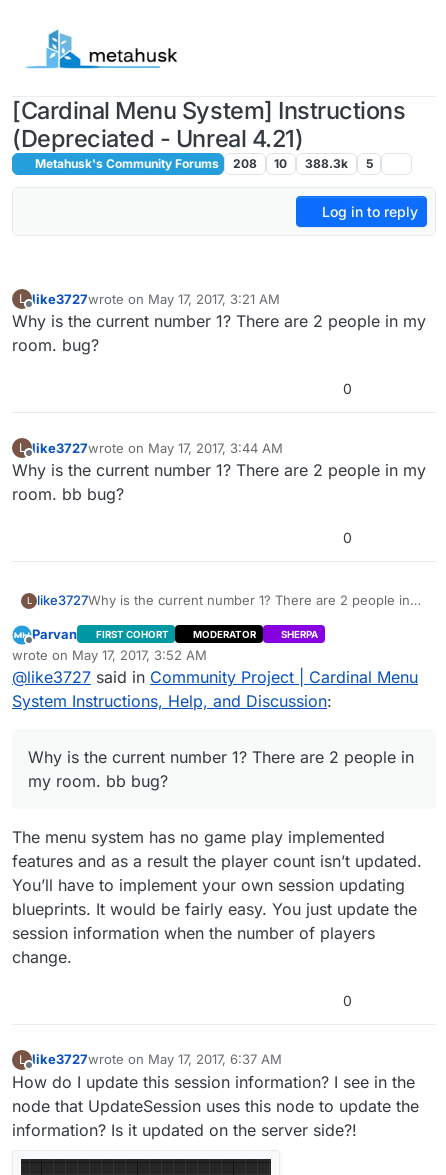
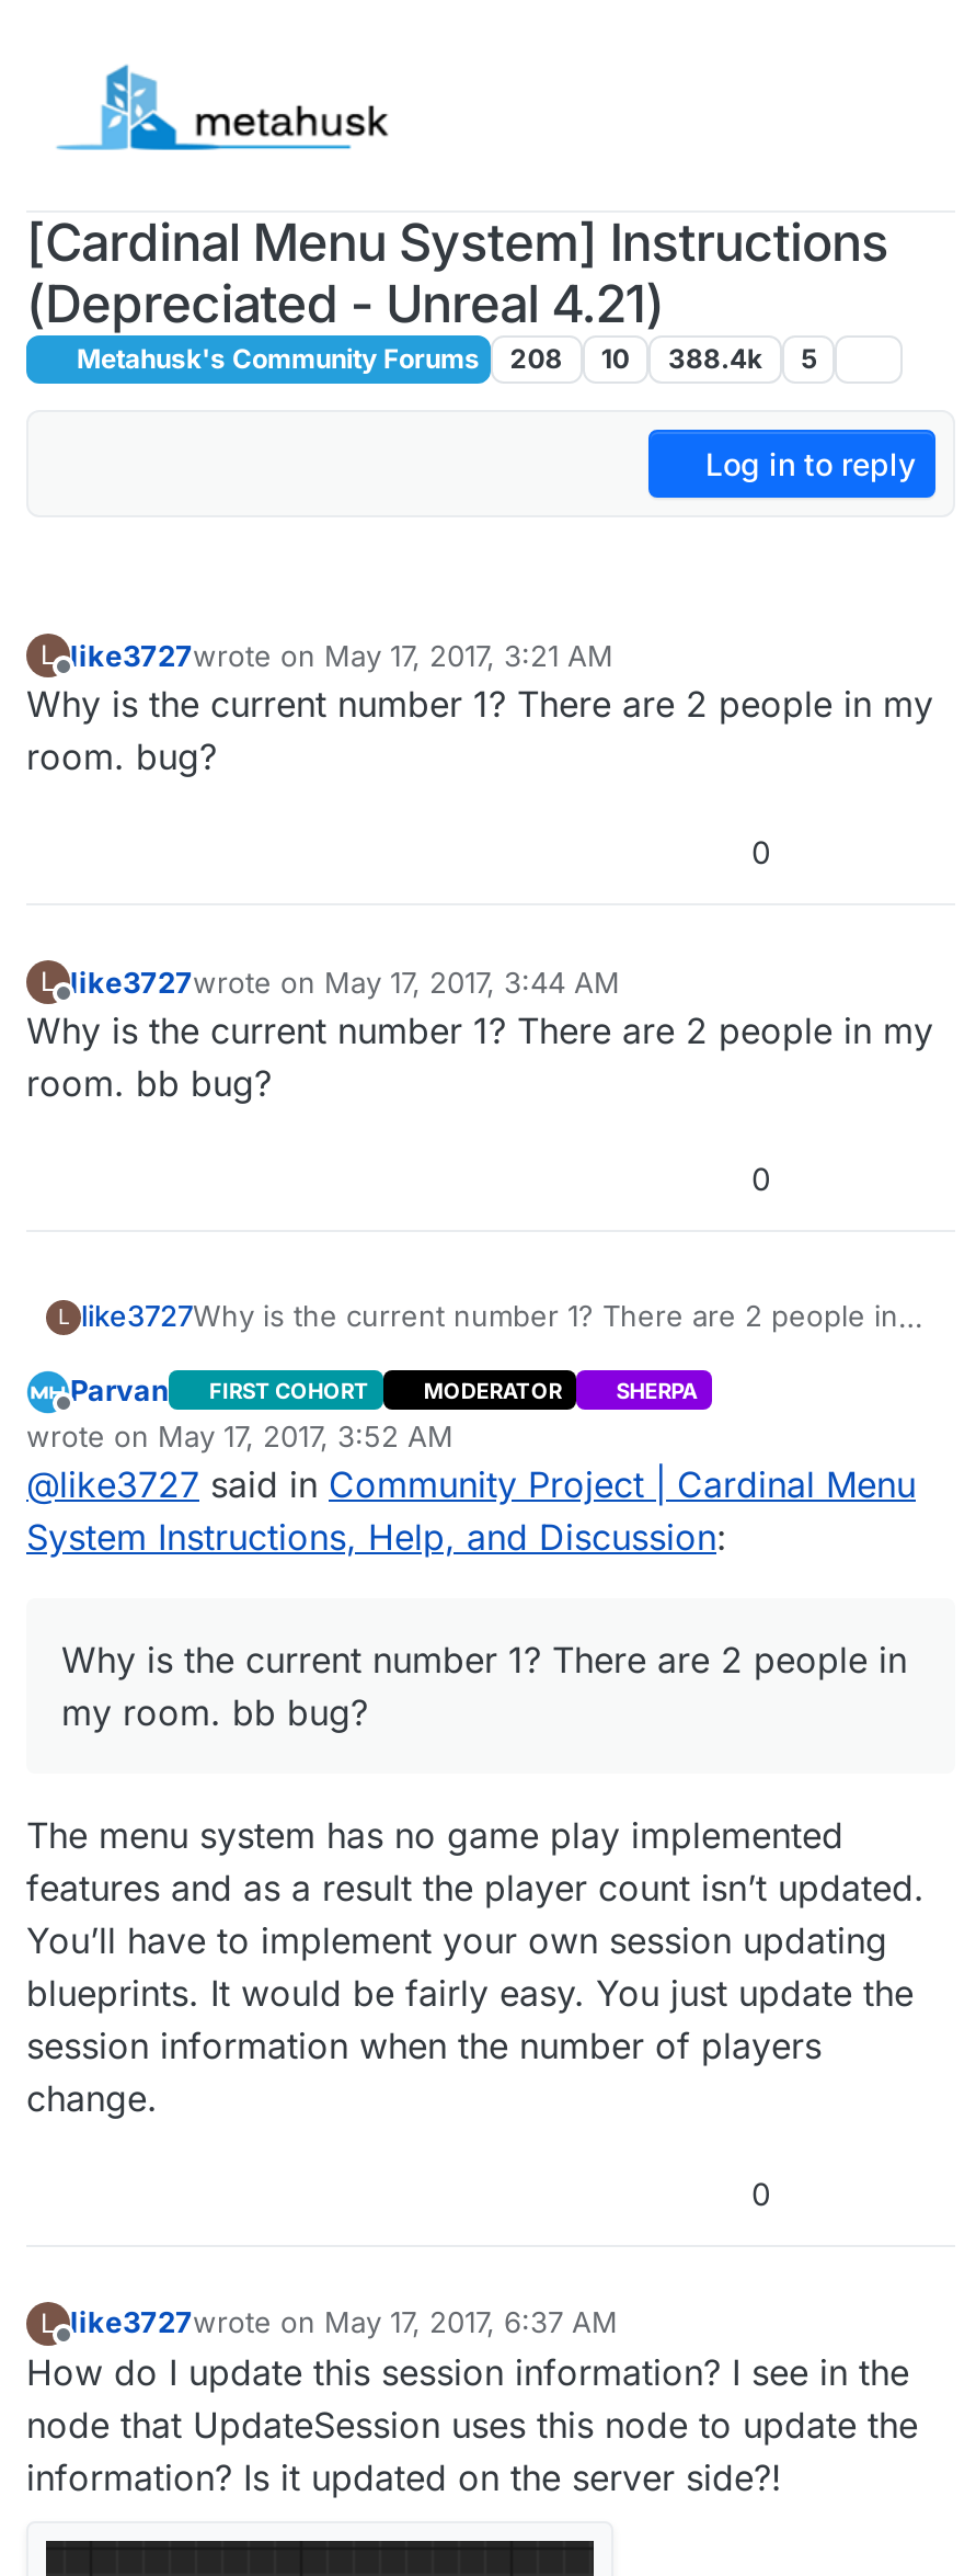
[32,156,373,171] Metahusk's Community Forums 208 10 388.3k 5 -> [70,342,816,375] Metahusk's Community Forums 208 10 388.4k 5

